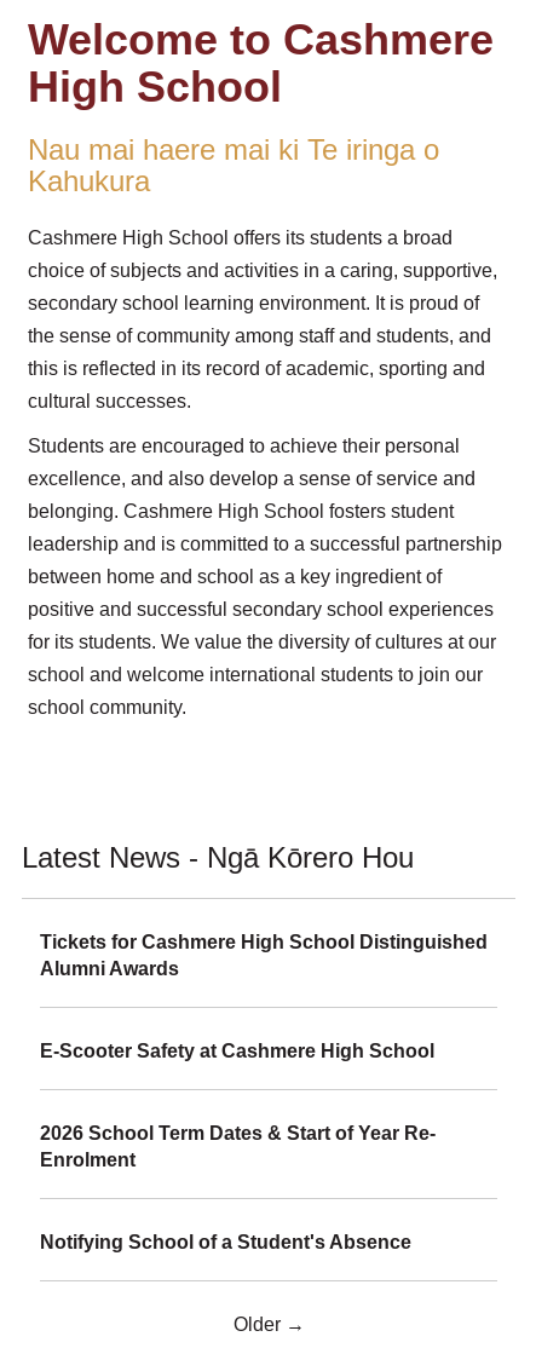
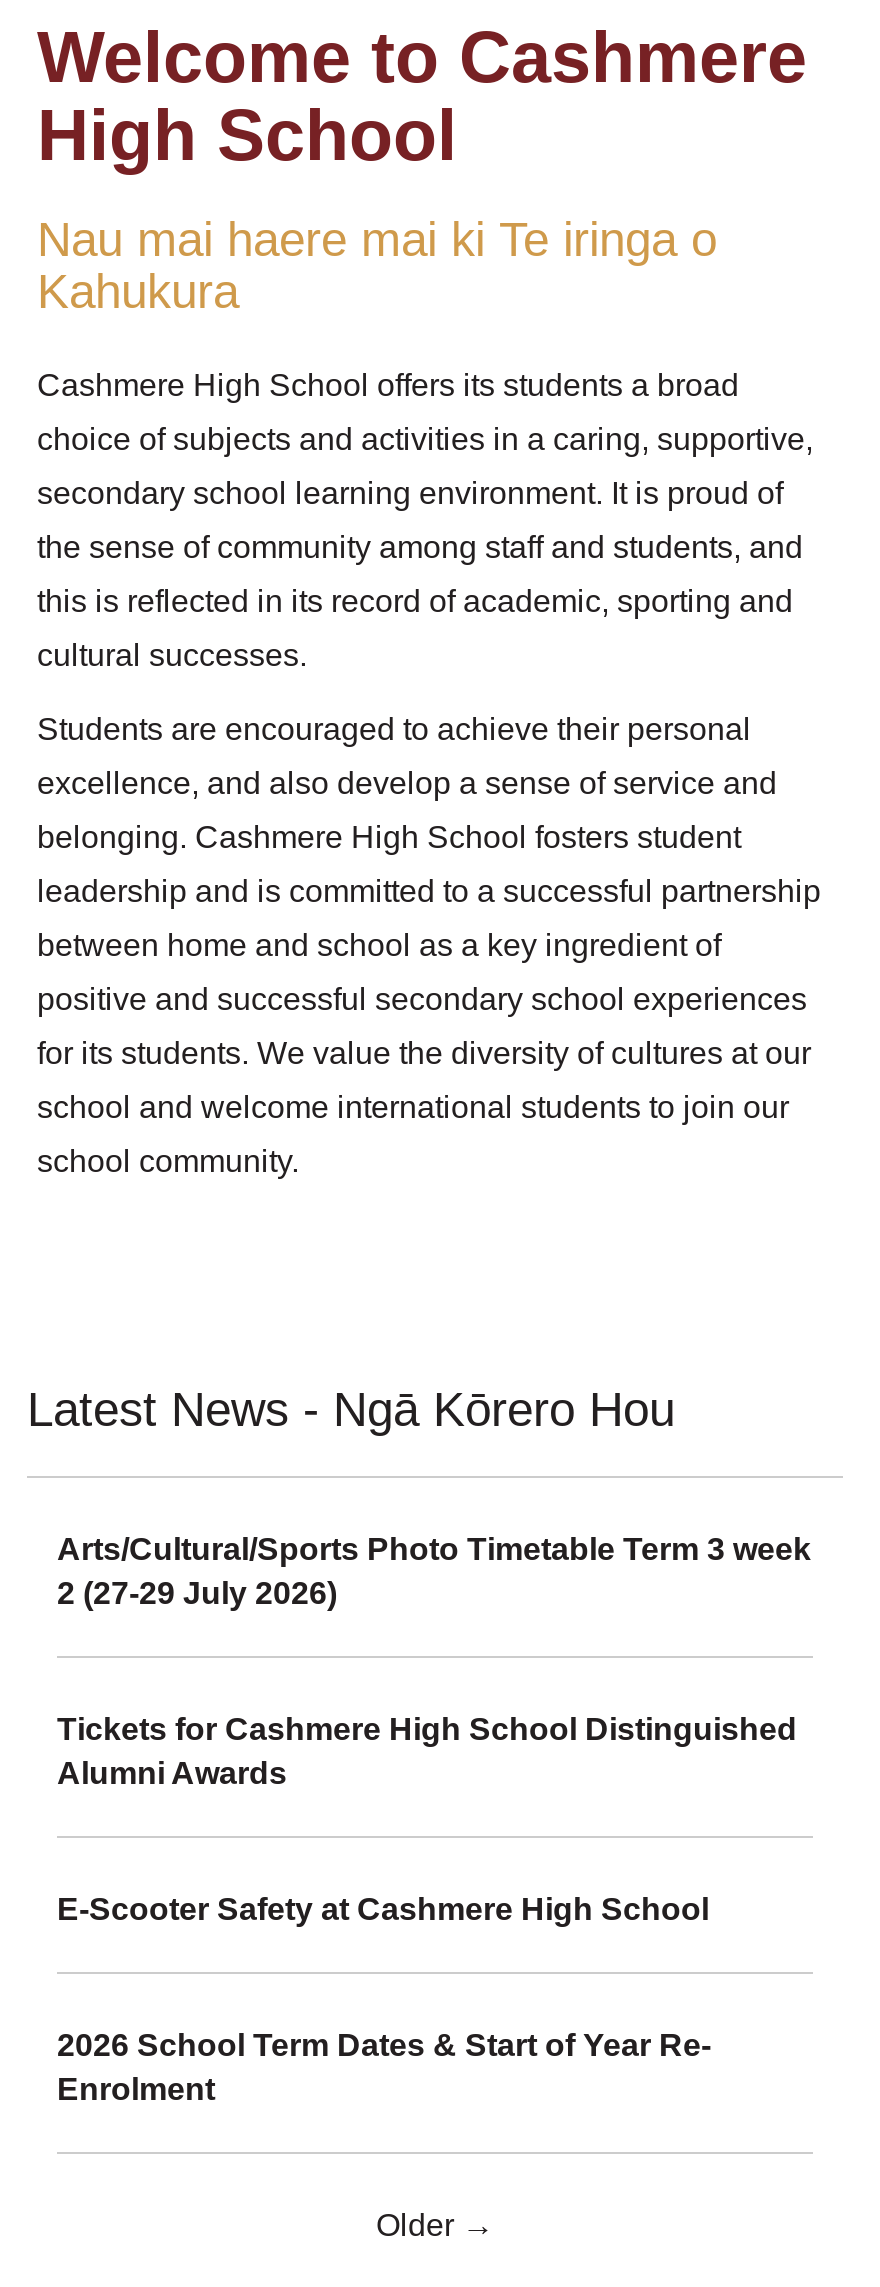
none -> [57,1531,811,1609] Arts/Cultural/Sports Photo Timetable Term 3 week | 2 (27-29 July 2026)
moved [40,931,488,1170] -> [57,1711,797,2105]: Tickets for Cashmere High School Distinguished | Alumni Awards | E-Scooter Safety at Cashmere High School | 2026 School Term Dates & Start of Year Re- | Enrolment
[40,1231,411,1252] Notifying School of a Student's Absence -> none

